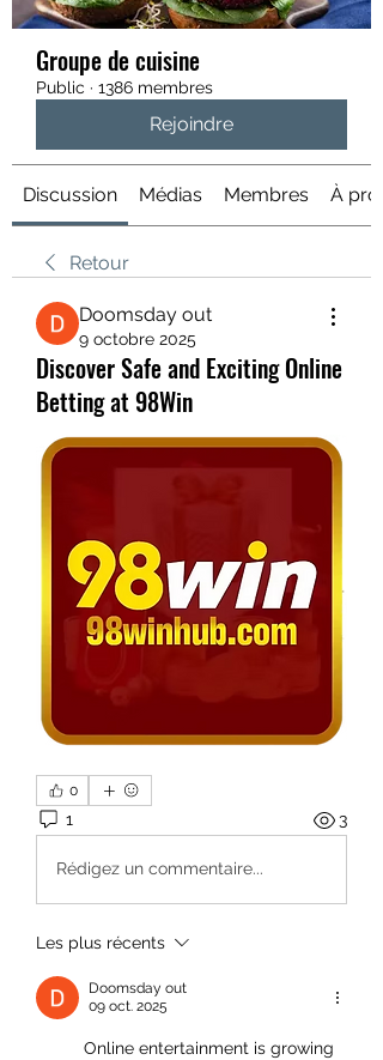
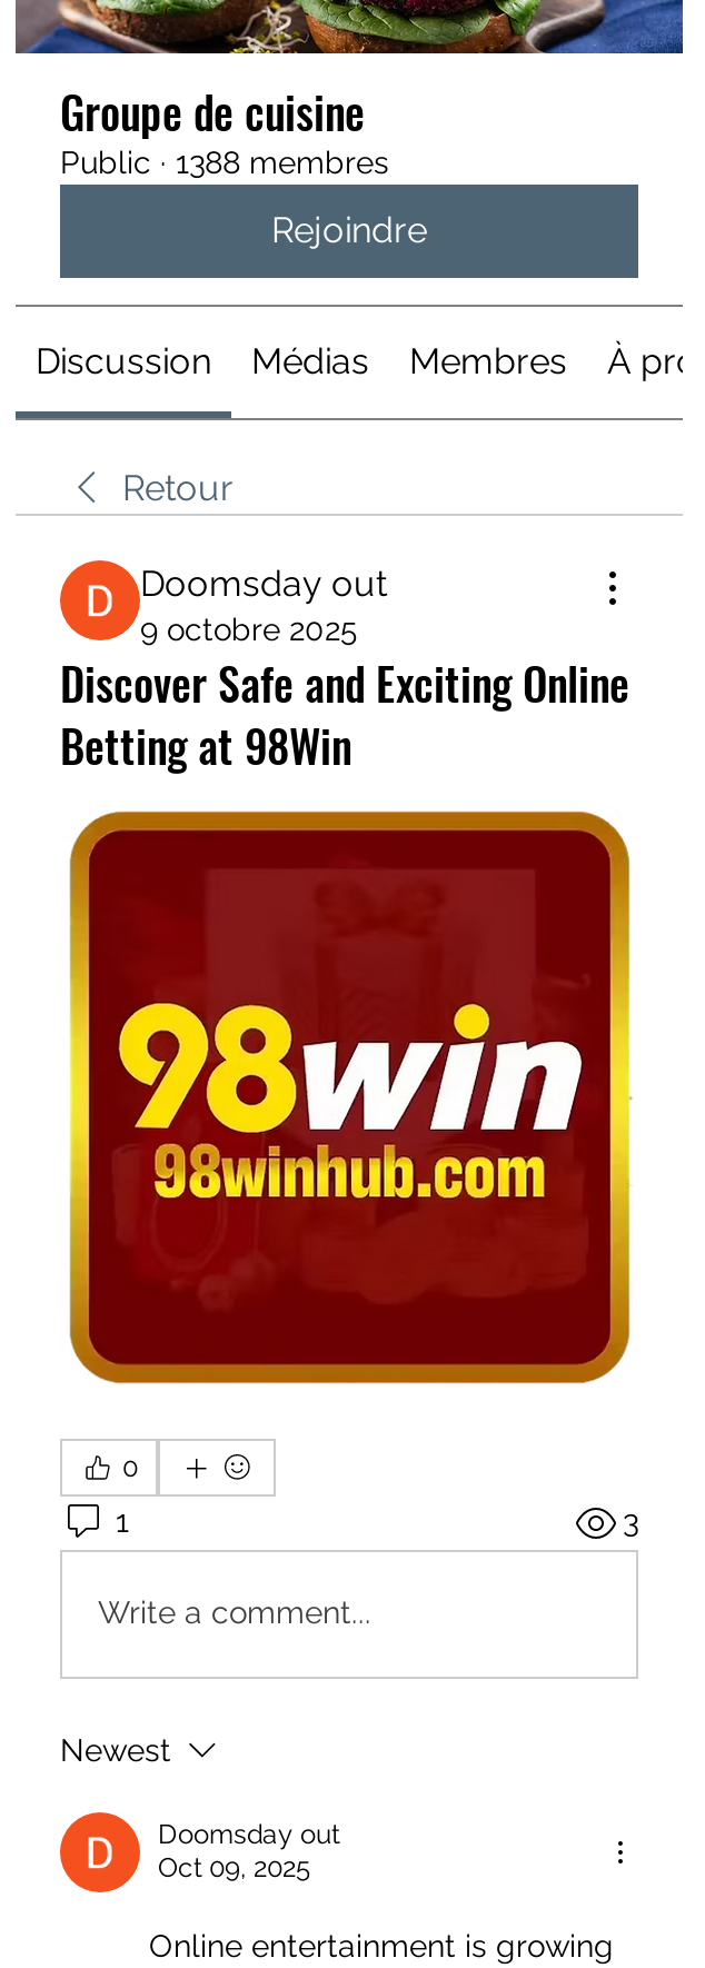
[36,77,213,97] Public · 1386 membres -> [60,144,389,179] Public · 1388 membres
[56,859,263,878] Rédigez un commentaire... -> [98,1595,371,1630] Write a comment...
[36,933,165,952] Les plus récents -> [60,1732,171,1767] Newest
[89,997,168,1014] 09 oct. 2025 -> [158,1852,311,1883] Oct 09, 2025

